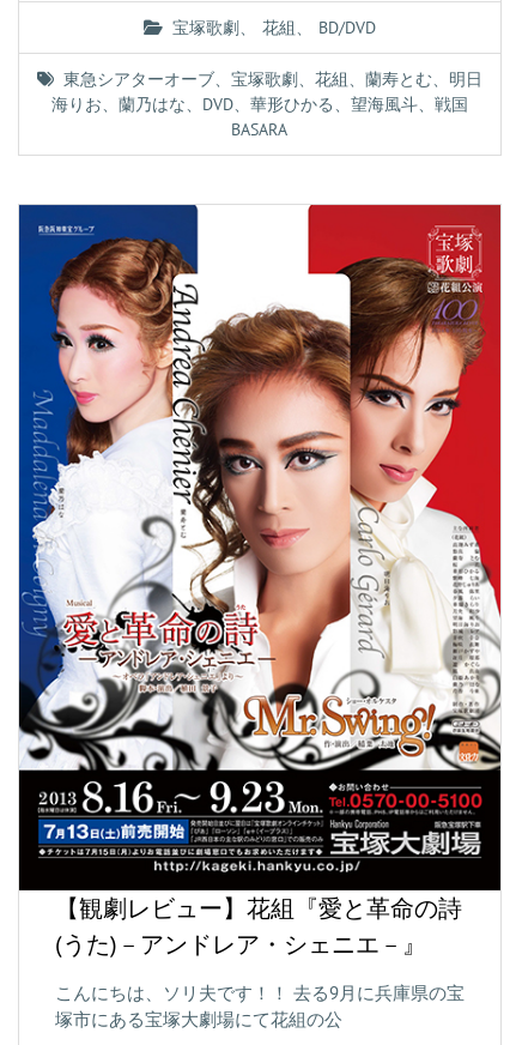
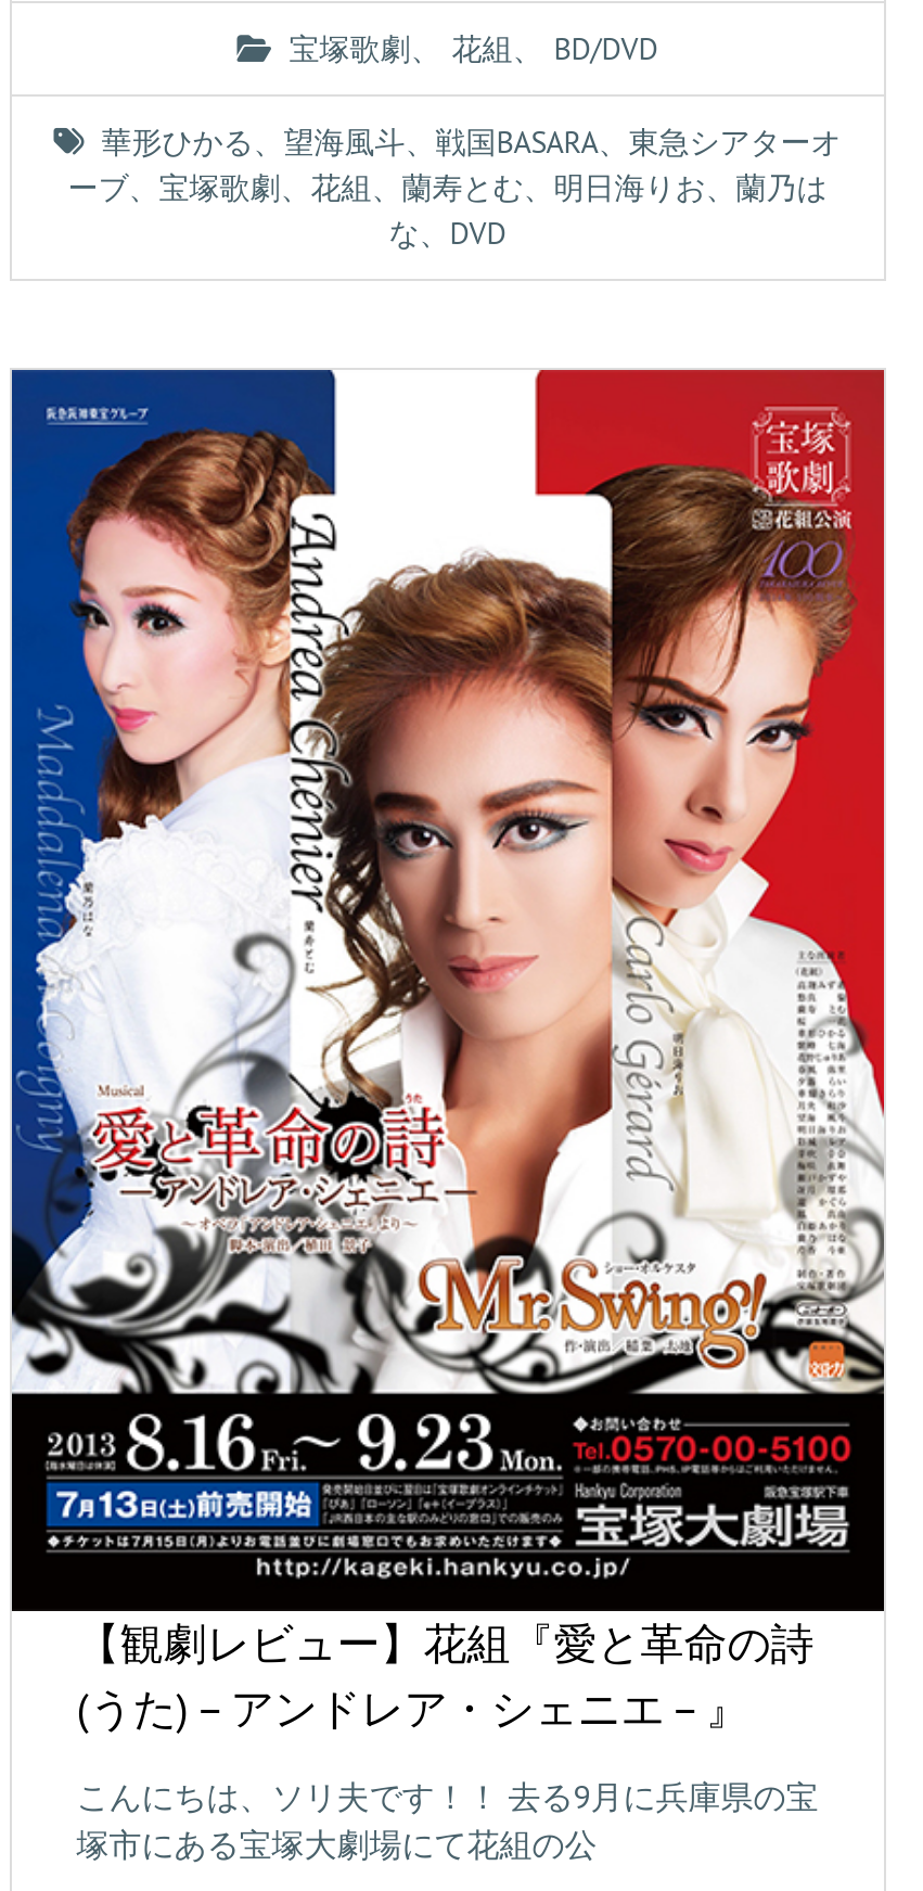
[51,68,482,140] 東急シアターオーブ、宝塚歌劇、花組、蘭寿とむ、明日 | 海りお、蘭乃はな、DVD、華形ひかる、望海風斗、戦国 | BASARA -> [68,123,841,253] 華形ひかる、望海風斗、戦国BASARA、東急シアターオ | ーブ、宝塚歌劇、花組、蘭寿とむ、明日海りお、蘭乃は | な、DVD

